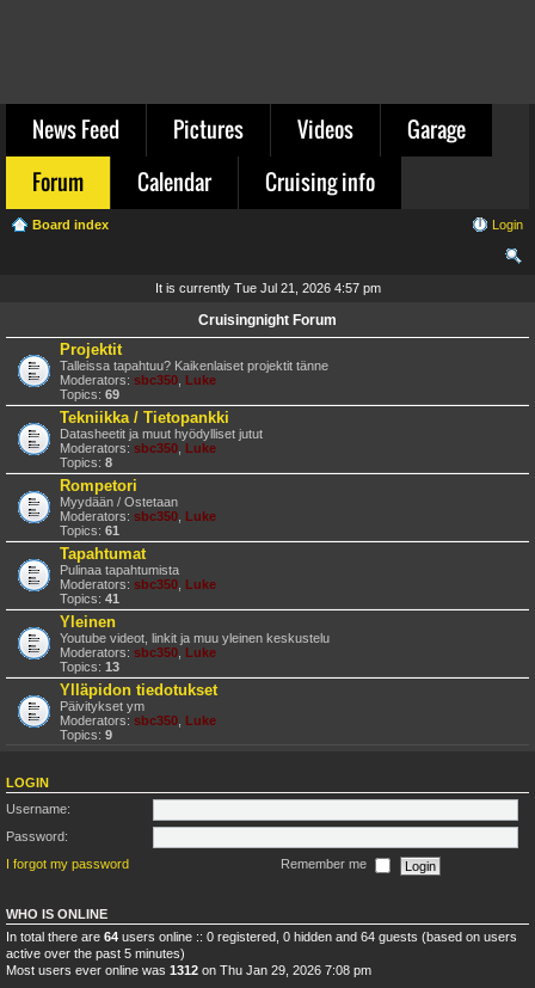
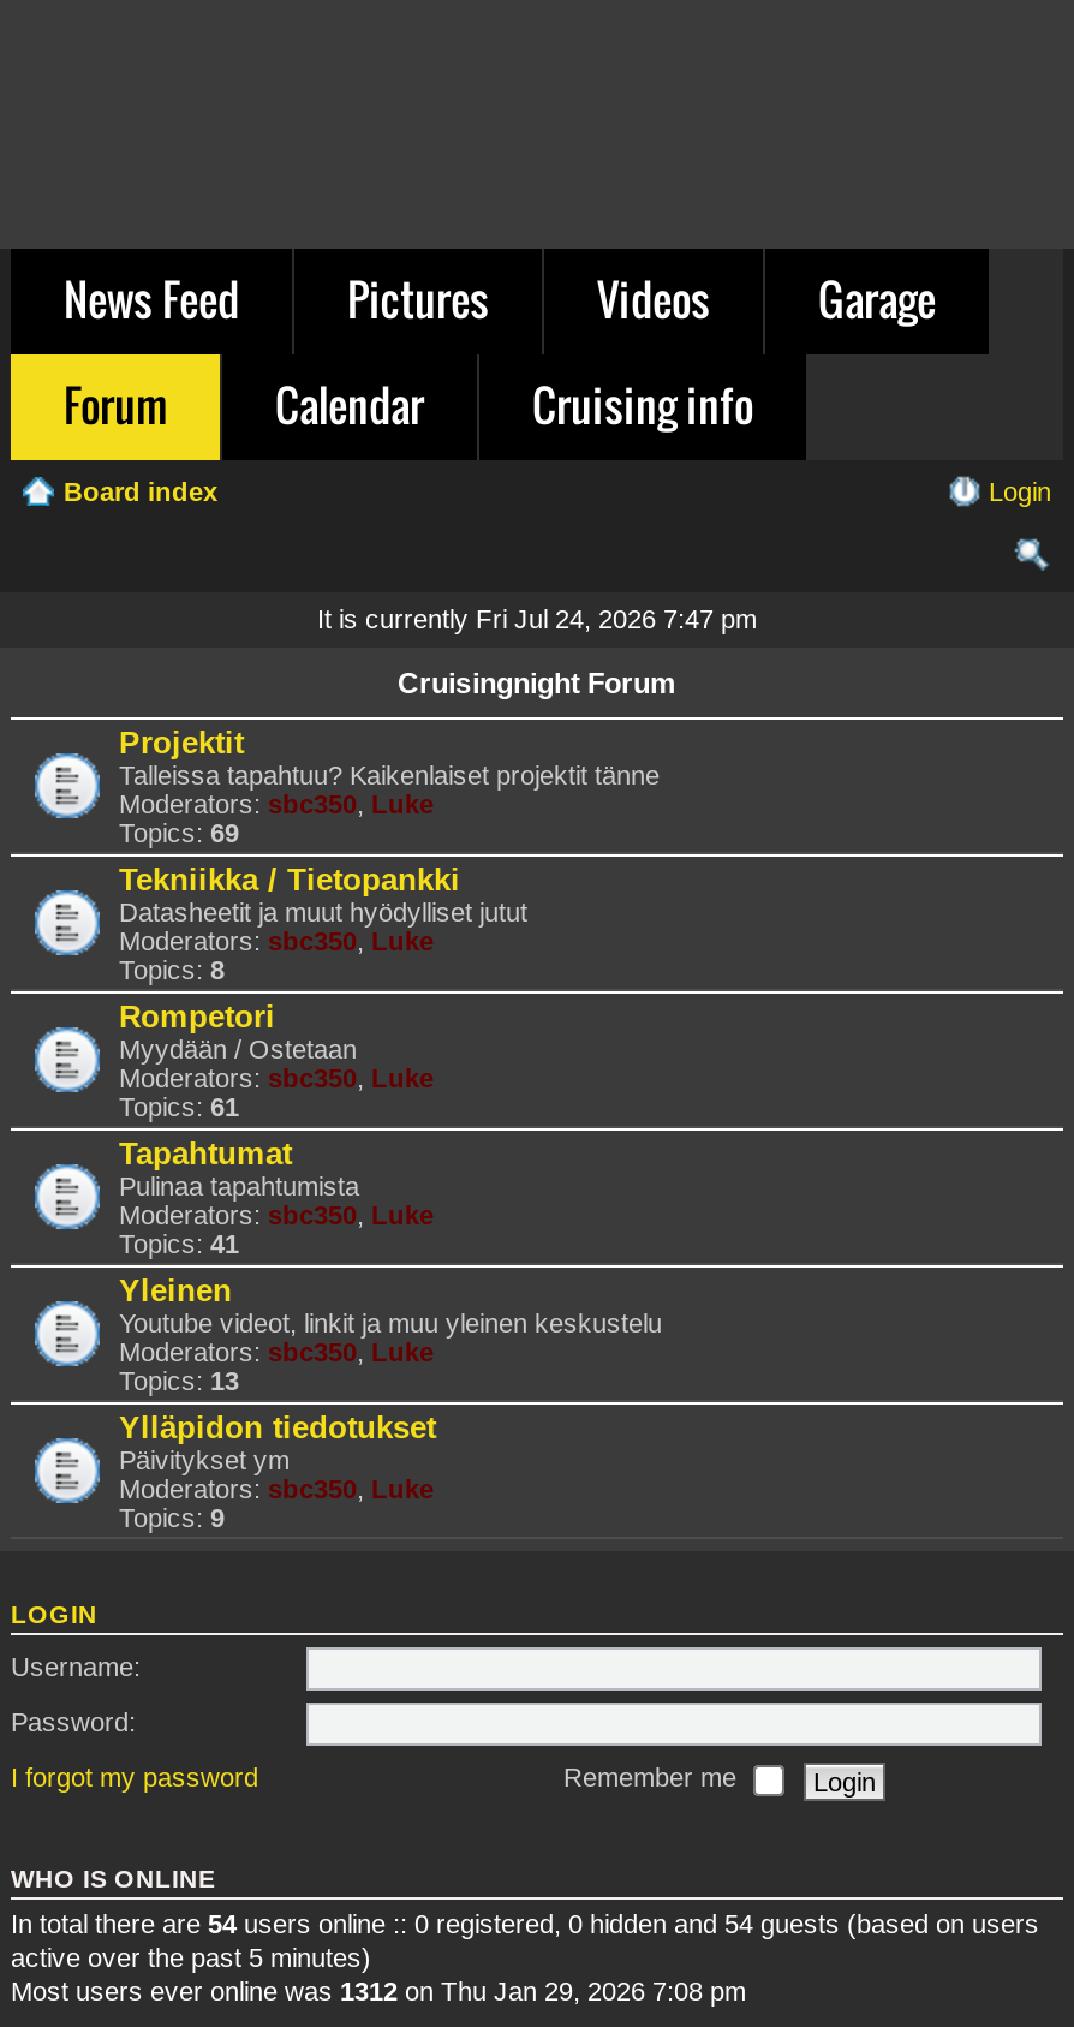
[155,281,380,295] It is currently Tue Jul 21, 2026 4:57 pm -> [317,604,757,633] It is currently Fri Jul 24, 2026 7:47 pm
[6,929,517,944] In total there are 64 users online :: 0 registered, 0 hidden and 64 guests (based on users -> [11,1909,1039,1938] In total there are 54 users online :: 0 registered, 0 hidden and 54 guests (based on users

